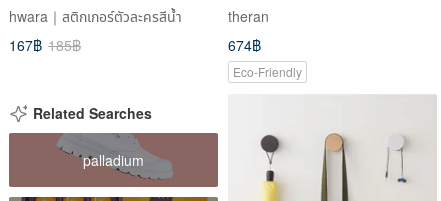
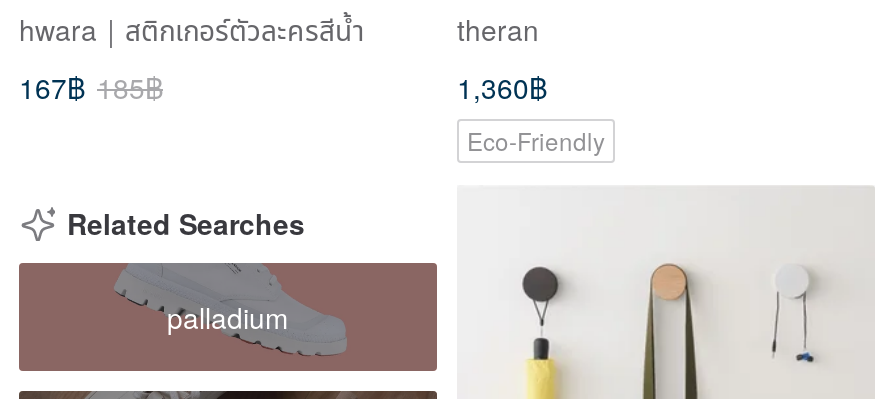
[228,35,261,55] 674฿ -> [457,66,547,106] 1,360฿

